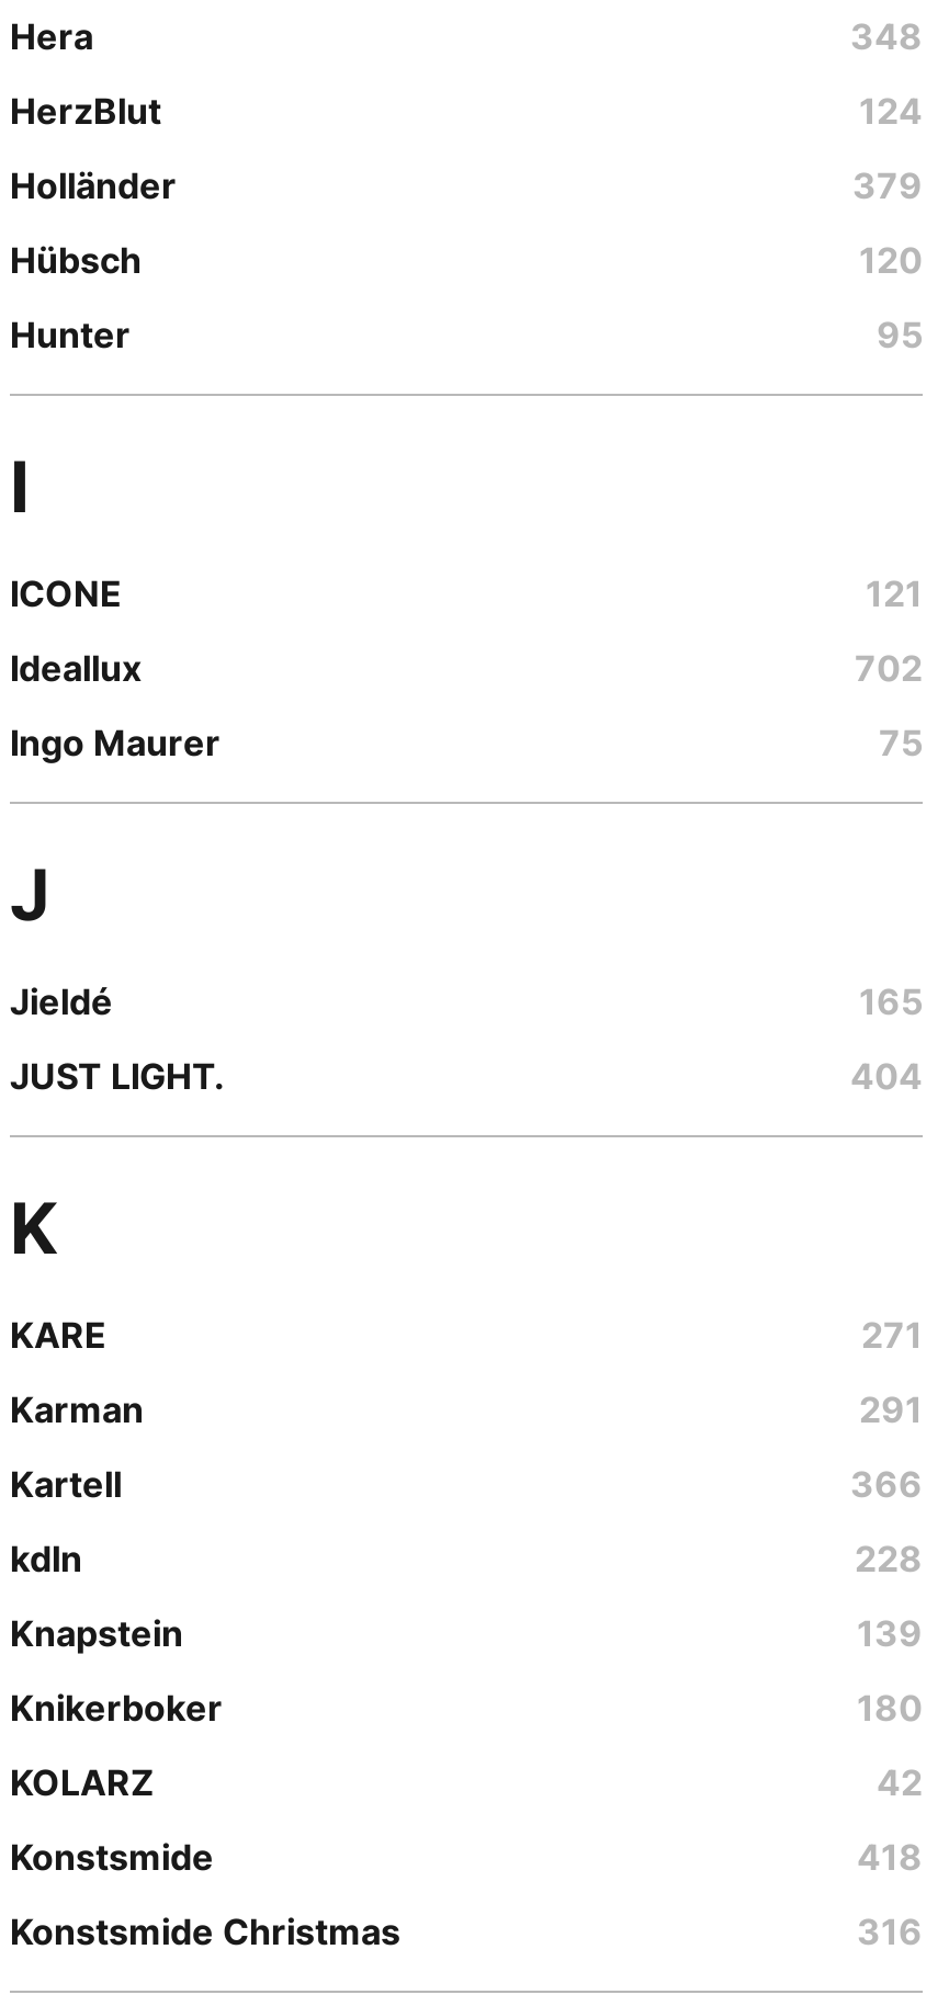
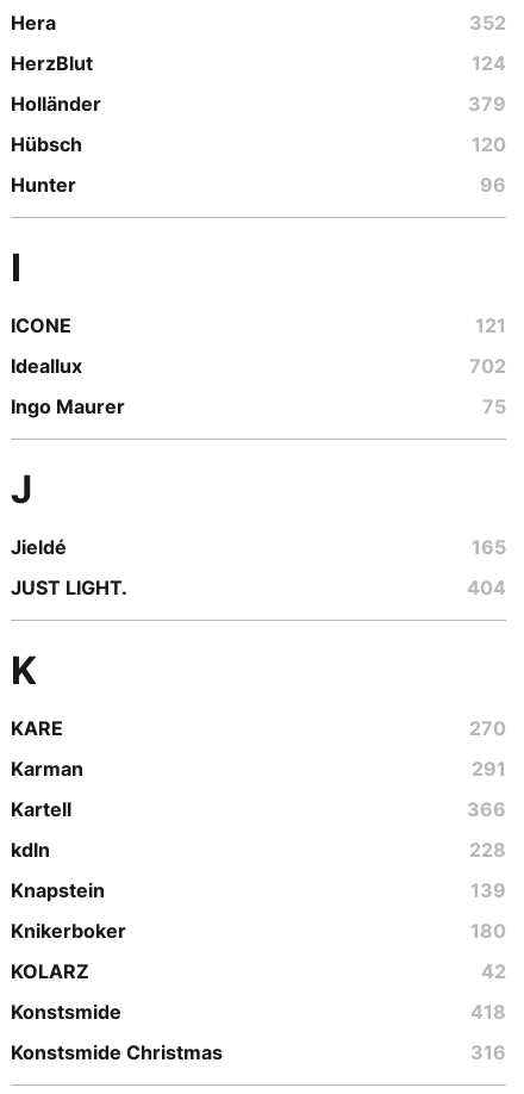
[850,13,923,57] 348 -> [469,10,506,34] 352
[877,312,923,356] 95 -> [480,172,506,196] 96
[861,1312,923,1356] 271 -> [469,716,506,740] 270

